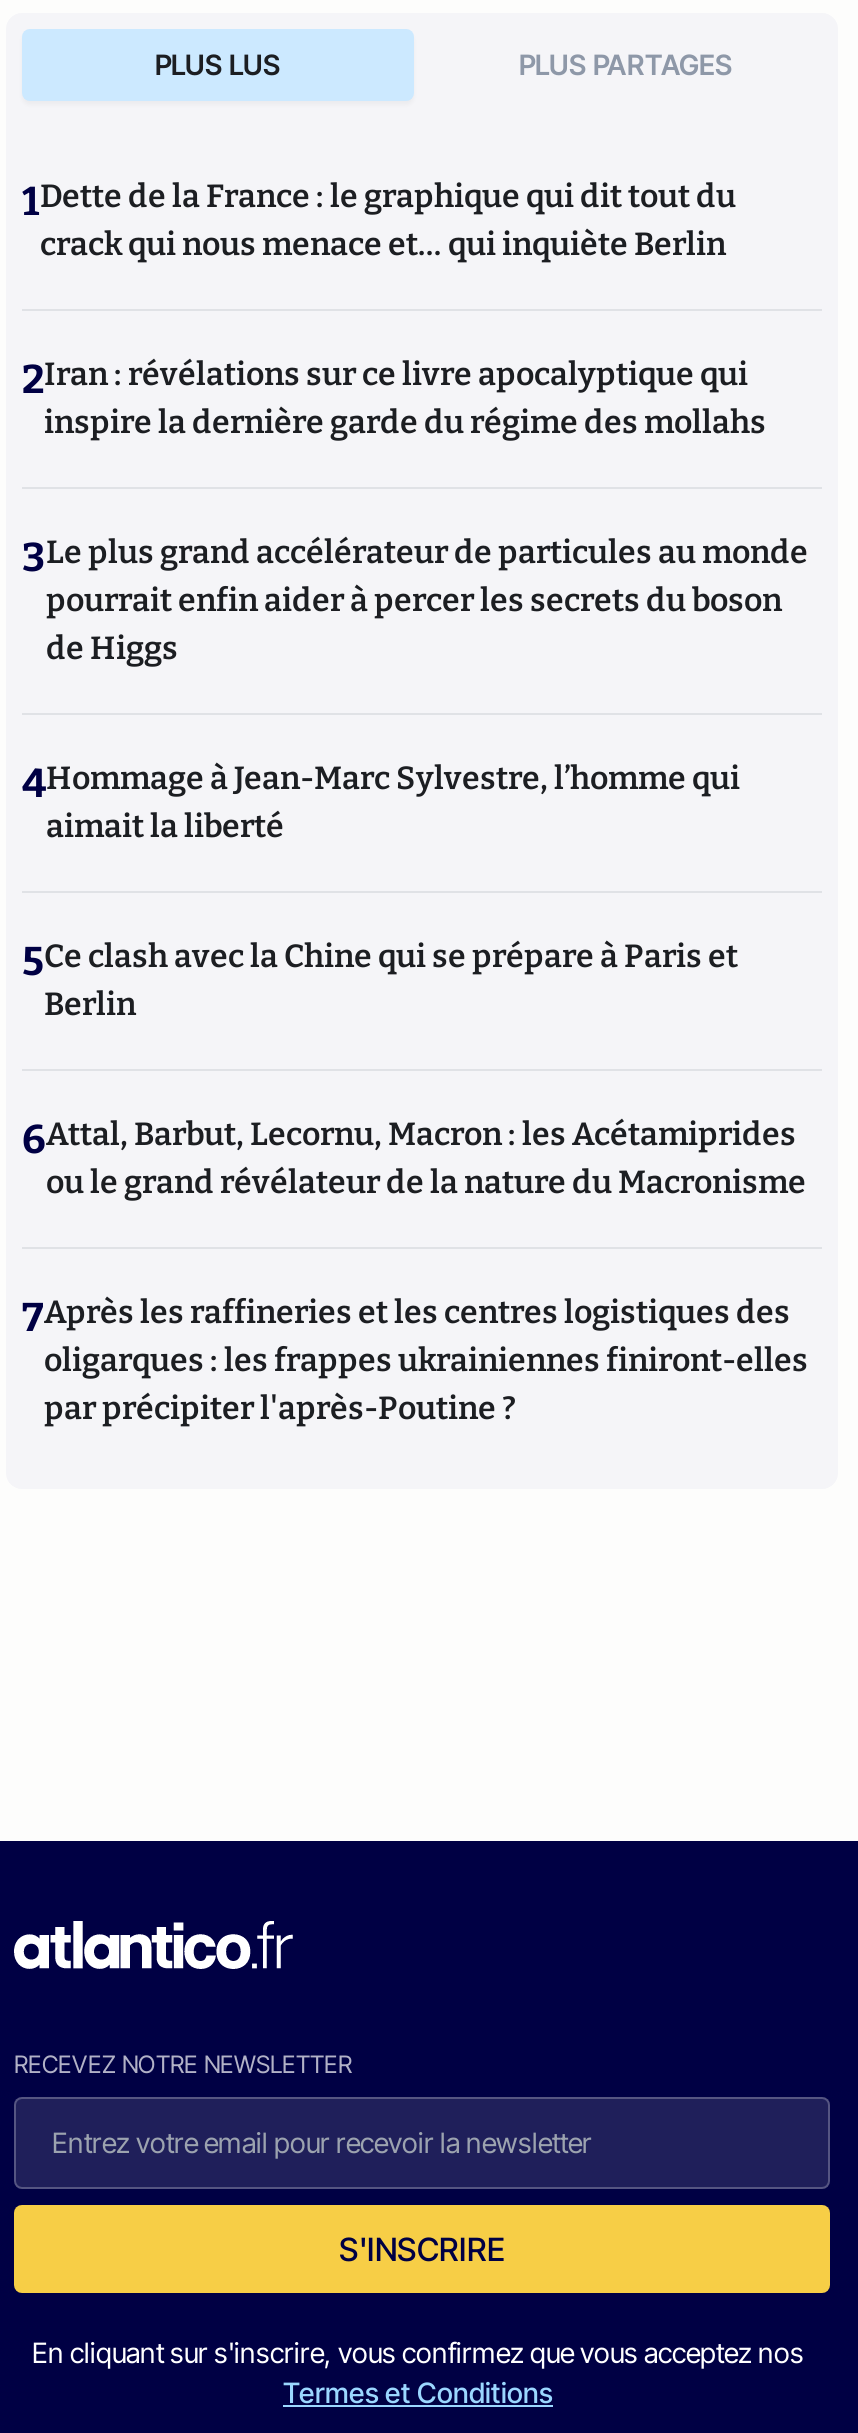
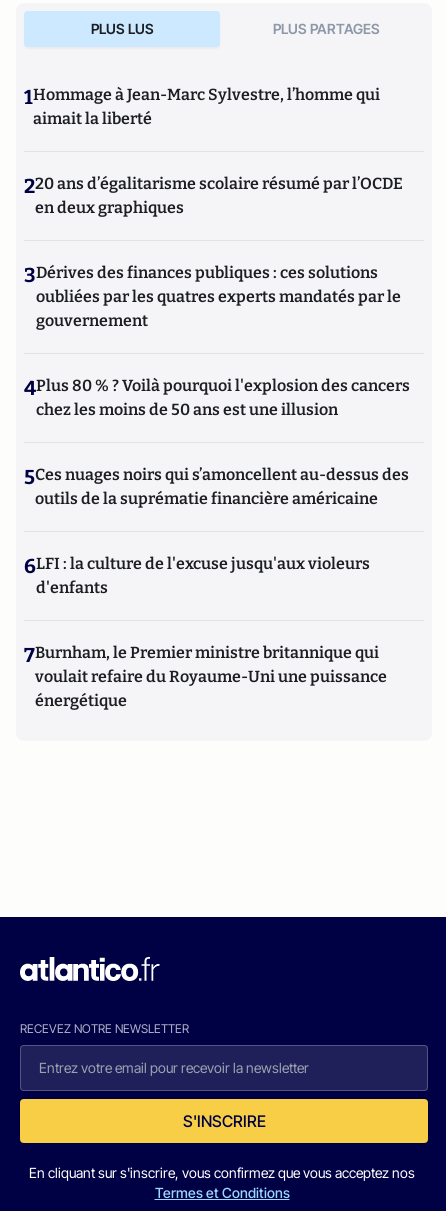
[22,177,808,807] 1Dette de la France : le graphique qui dit tout du | crack qui nous menace et… qui inquiète Berlin | 2Iran : révélations sur ce livre apocalyptique qui | inspire la dernière garde du régime des mollahs | 3Le plus grand accélérateur de particules au monde | pourrait enfin aider à percer les secrets du boson | de Higgs | 4Hommage à Jean-Marc Sylvestre, l’homme qui -> [24,85,380,109] 1Hommage à Jean-Marc Sylvestre, l’homme qui
moved [46,807,284,845] -> [33,109,152,128]: aimait la liberté
[22,937,808,1427] 5Ce clash avec la Chine qui se prépare à Paris et | Berlin | 6Attal, Barbut, Lecornu, Macron : les Acétamiprides | ou le grand révélateur de la nature du Macronisme | 7Après les raffineries et les centres logistiques des | oligarques : les frappes ukrainiennes finiront-elles | par précipiter l'après-Poutine ? -> [24,174,410,710] 220 ans d’égalitarisme scolaire résumé par l’OCDE | en deux graphiques | 3Dérives des finances publiques : ces solutions | oubliées par les quatres experts mandatés par le | gouvernement | 4Plus 80 % ? Voilà pourquoi l'explosion des cancers | chez les moins de 50 ans est une illusion | 5Ces nuages noirs qui s’amoncellent au-dessus des | outils de la suprématie financière américaine | 6LFI : la culture de l'excuse jusqu'aux violeurs | d'enfants | 7Burnham, le Premier ministre britannique qui | voulait refaire du Royaume-Uni une puissance | énergétique

